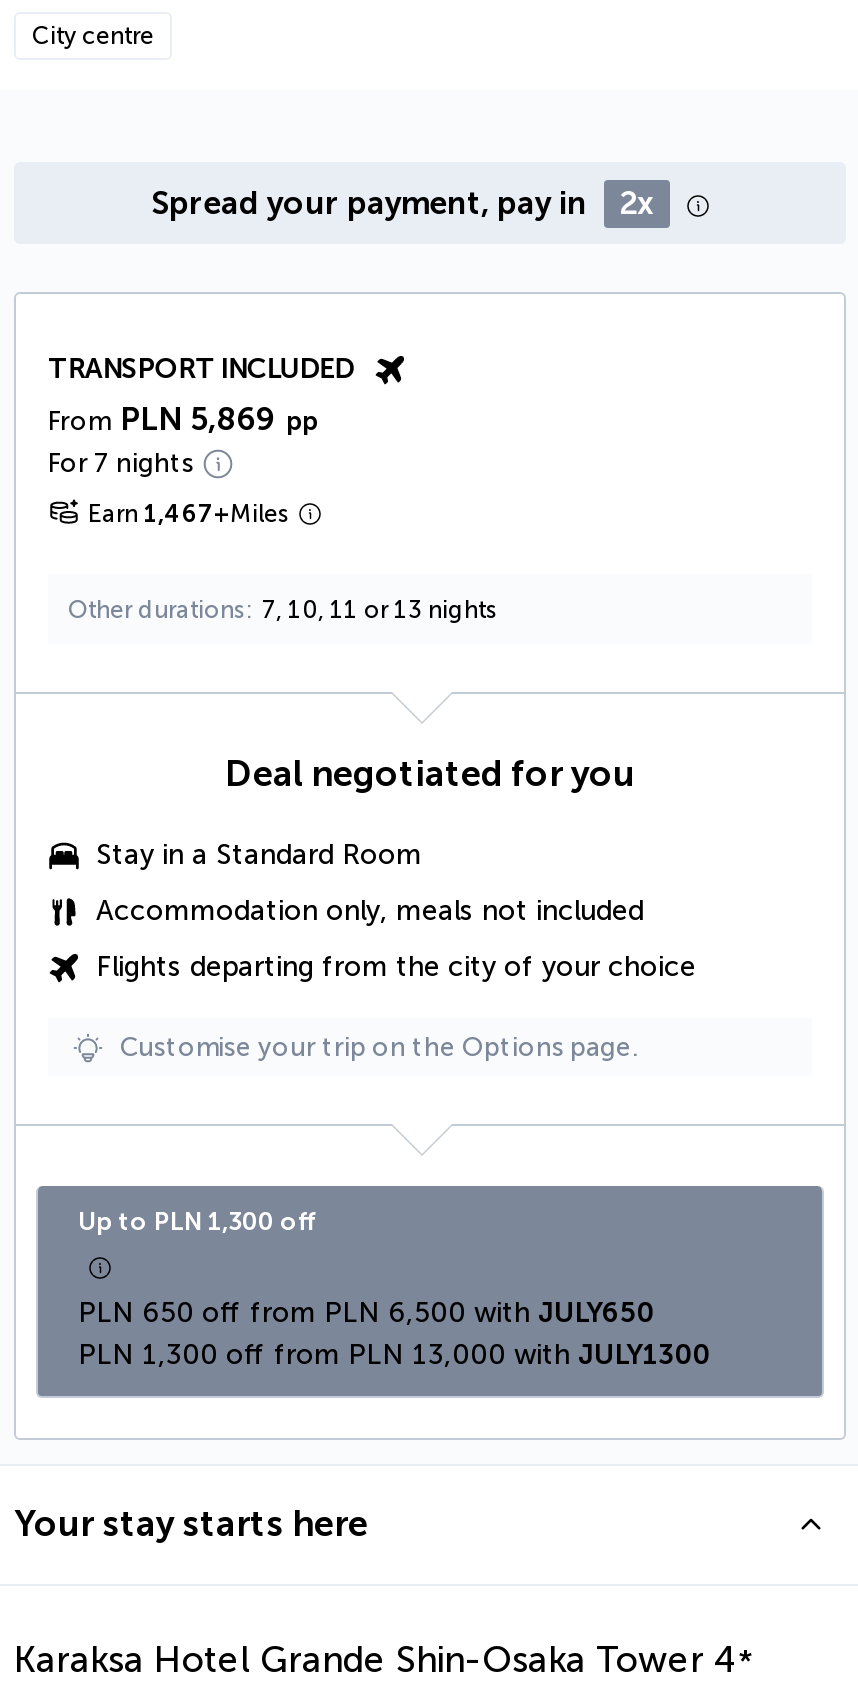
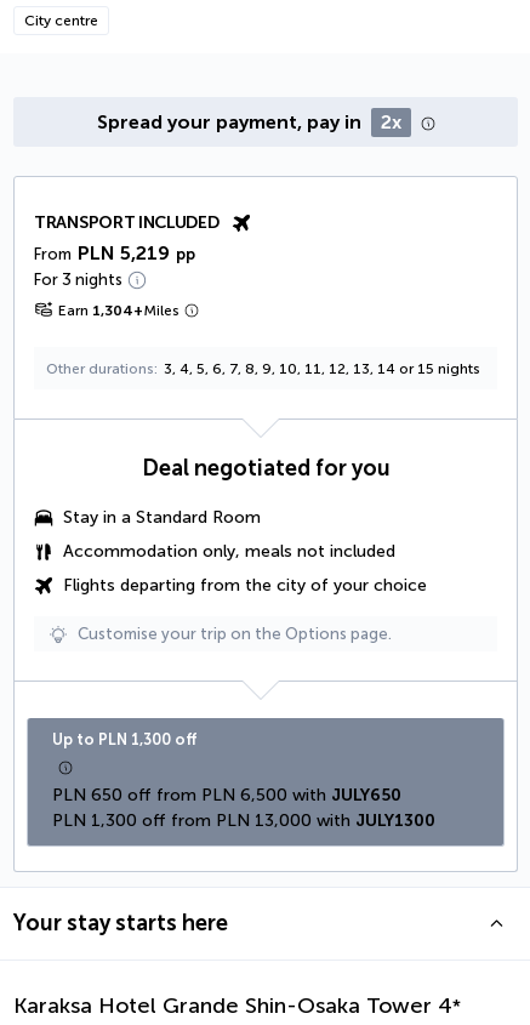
[48,400,318,478] From PLN 5,869 pp | For 7 nights -> [34,241,195,289] From PLN 5,219 pp | For 3 nights
[88,500,290,528] Earn 1,467+Miles -> [58,302,179,319] Earn 1,304+Miles
[68,596,498,624] Other durations 7, 10, 11 or 13 nights -> [46,360,480,377] Other durations 3, 4, 5, 6, 7, 8, 9, 10, 11, 12, 13, 14 or 15 nights

